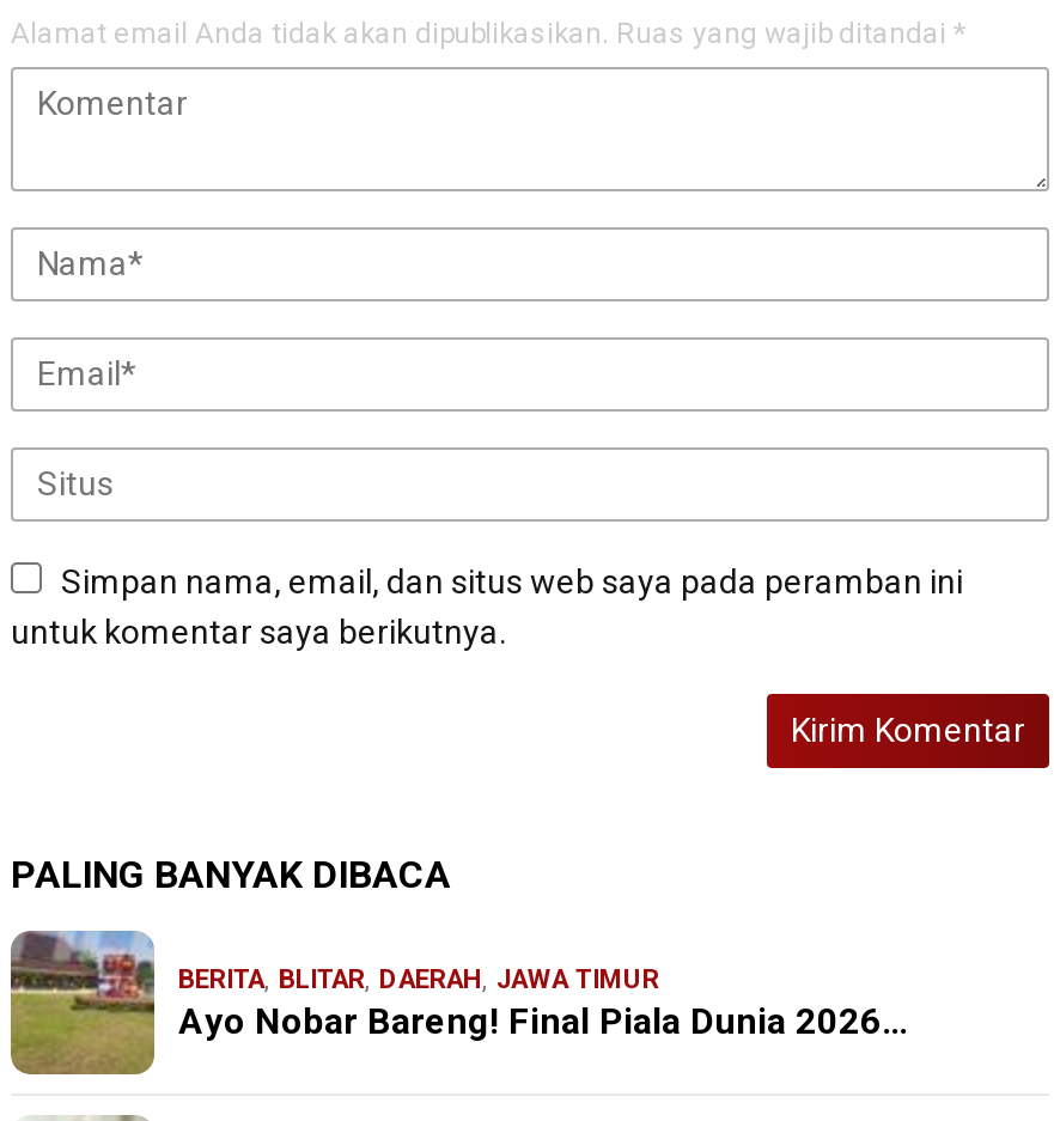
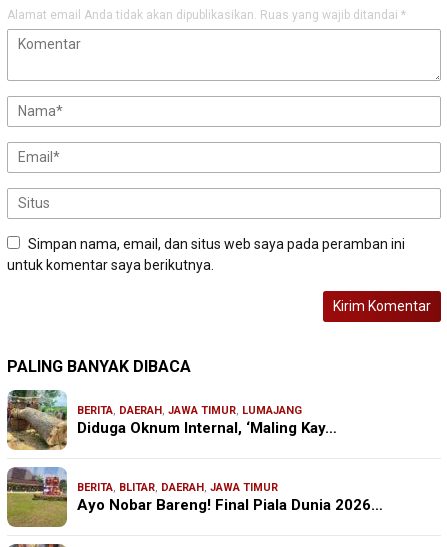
none -> [6,390,337,450] [image] | BERITA, DAERAH, JAWA TIMUR, LUMAJANG | Diduga Oknum Internal, ‘Maling Kay…

